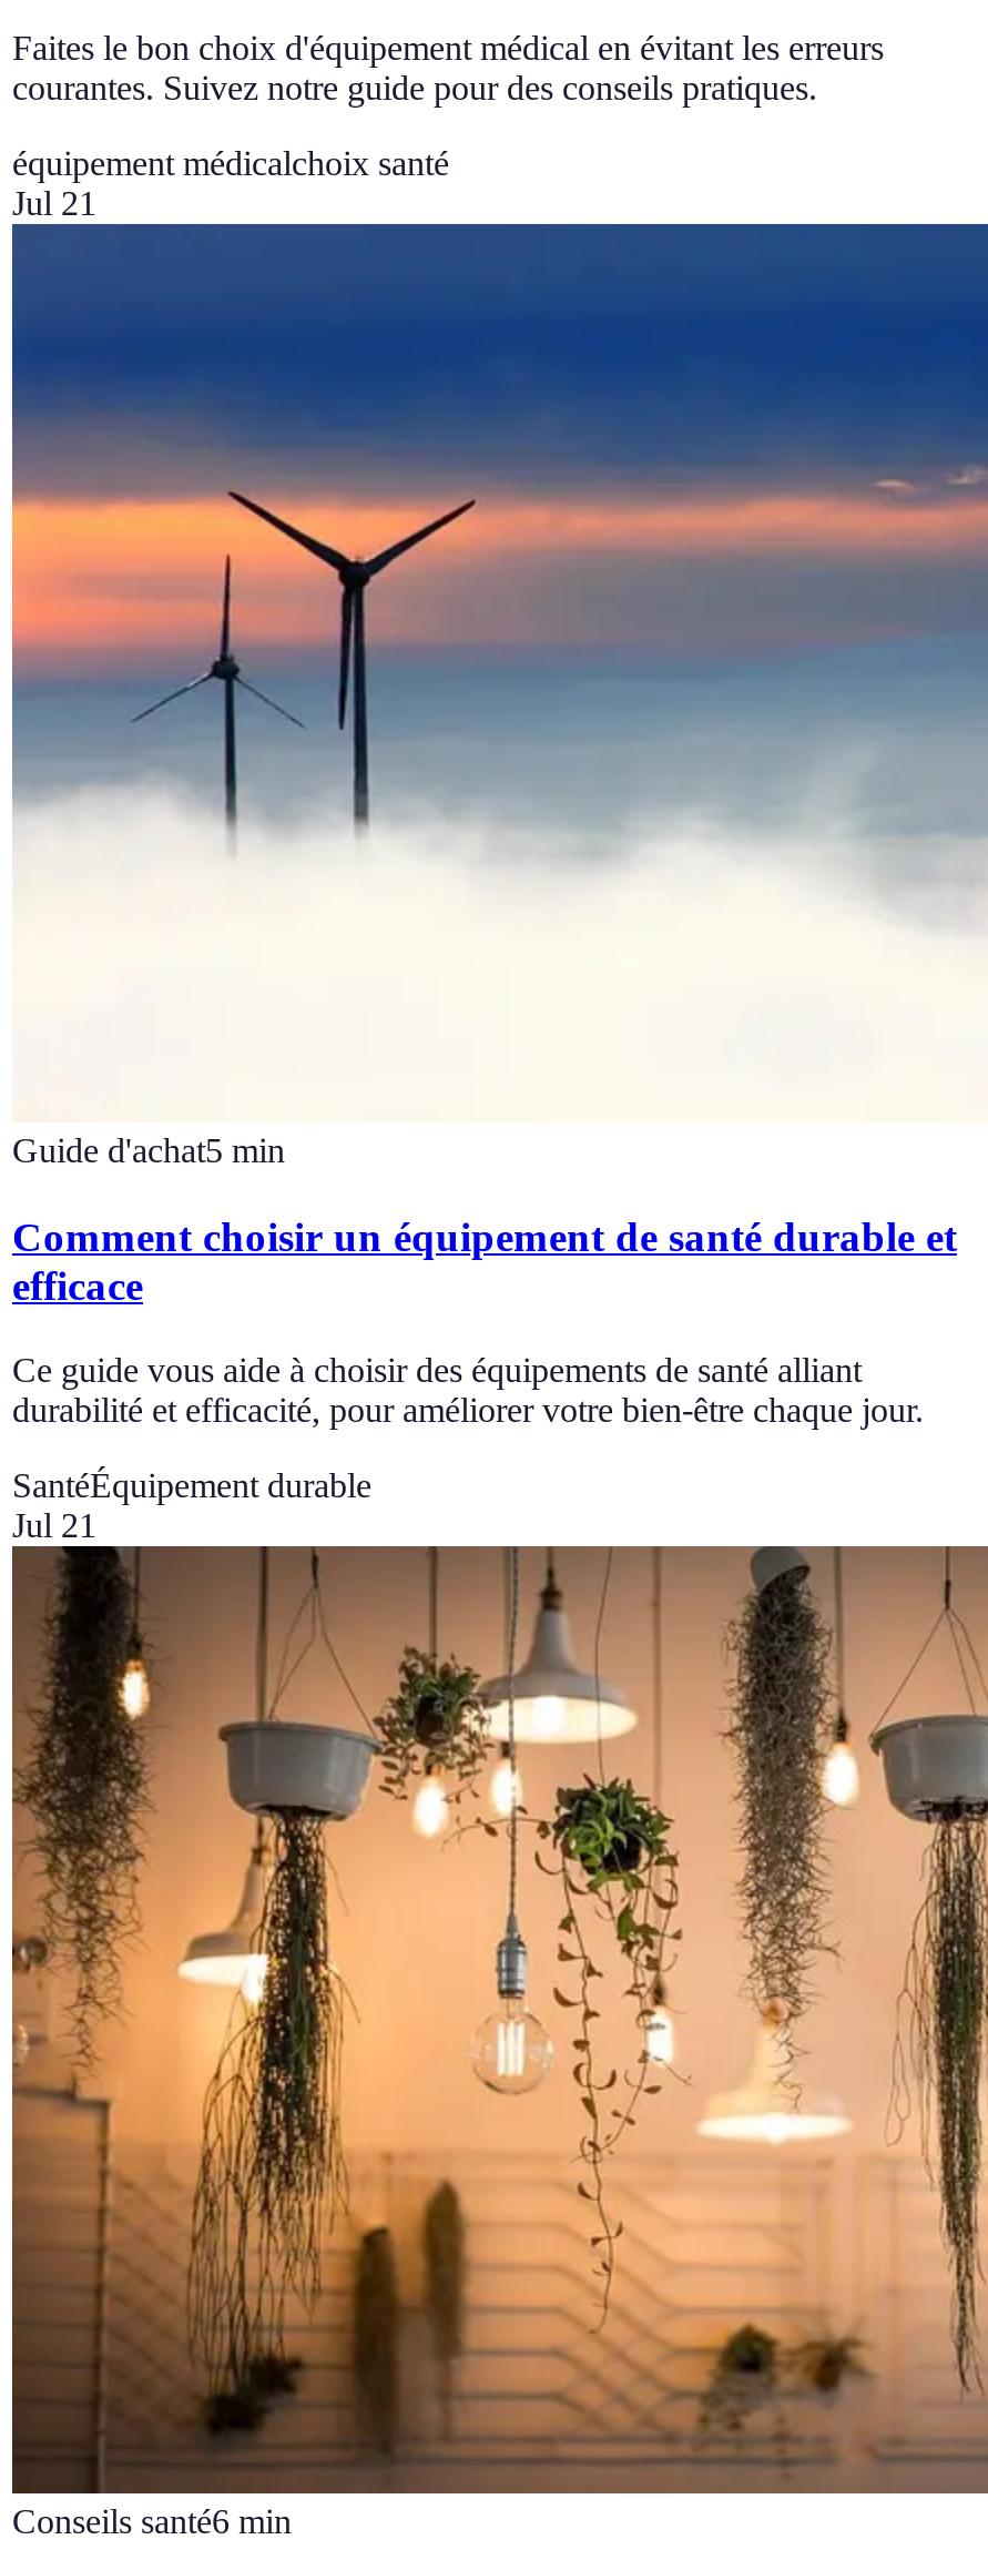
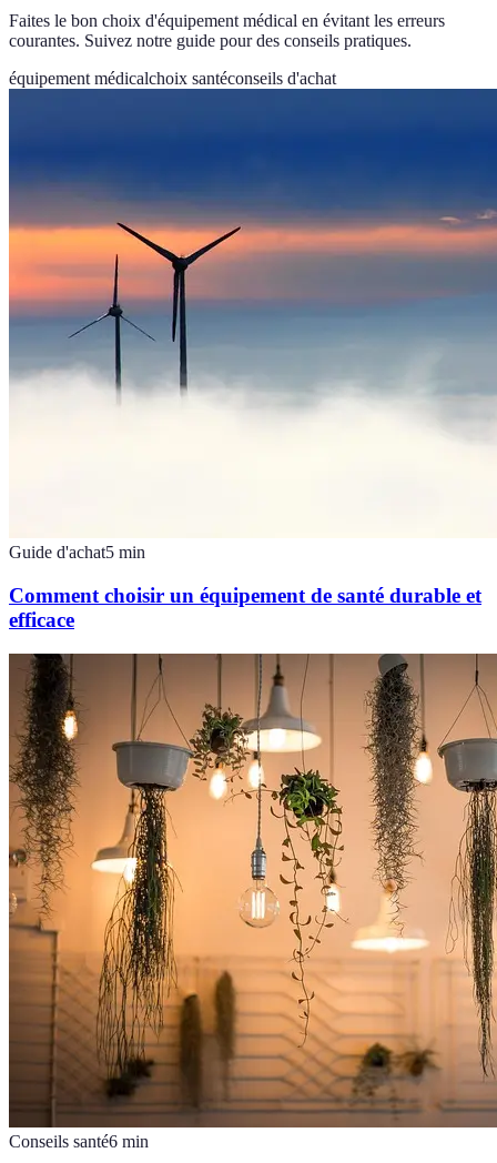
[12,144,449,222] équipement médicalchoix santé | Jul 21 -> [9,69,336,88] équipement médicalchoix santéconseils d'achat
[12,1352,924,1545] Ce guide vous aide à choisir des équipements de santé alliant | durabilité et efficacité, pour améliorer votre bien-être chaque jour. | SantéÉquipement durable | Jul 21 -> none

